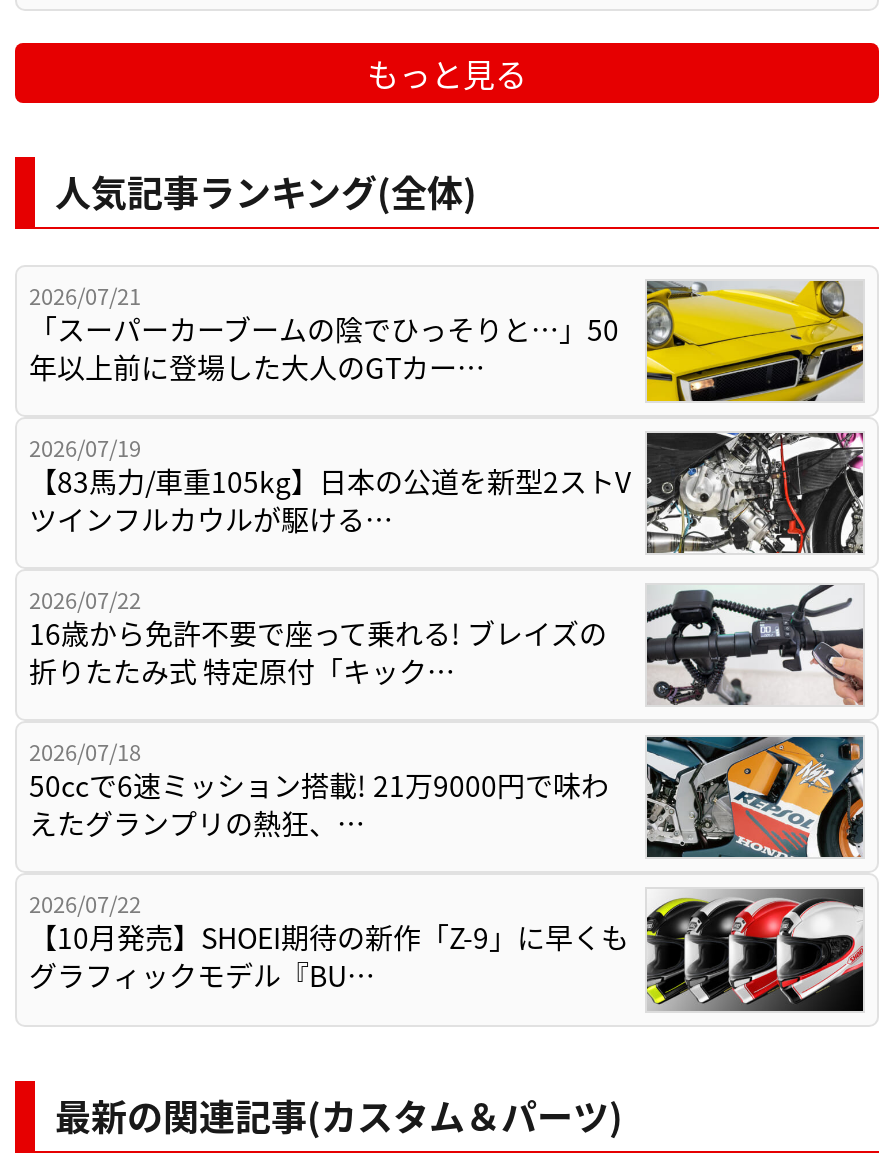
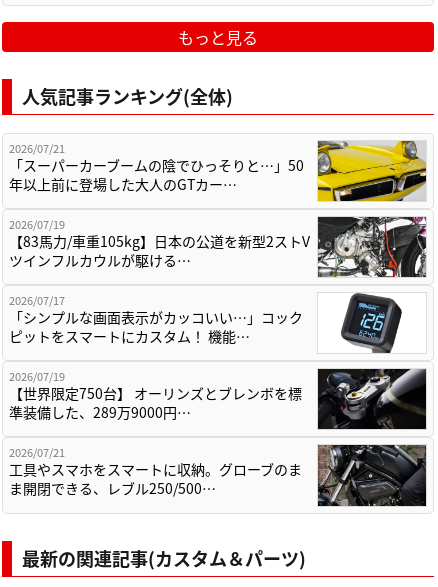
[29,583,865,707] [image] | 2026/07/22 | 16歳から免許不要で座って乗れる! ブレイズの | 折りたたみ式 特定原付「キック… -> [9,292,426,354] [image] | 2026/07/17 | 「シンプルな画面表示がカッコいい…」コック | ピットをスマートにカスタム！ 機能…
[29,735,865,859] [image] | 2026/07/18 | 50ccで6速ミッション搭載! 21万9000円で味わ | えたグランプリの熱狂、… -> [9,368,427,430] [image] | 2026/07/19 | 【世界限定750台】 オーリンズとブレンボを標 | 準装備した、289万9000円…
[29,888,865,1011] [image] | 2026/07/22 | 【10月発売】SHOEI期待の新作「Z-9」に早くも | グラフィックモデル『BU… -> [9,444,427,507] [image] | 2026/07/21 | 工具やスマホをスマートに収納。グローブのま | ま開閉できる、レブル250/500…

